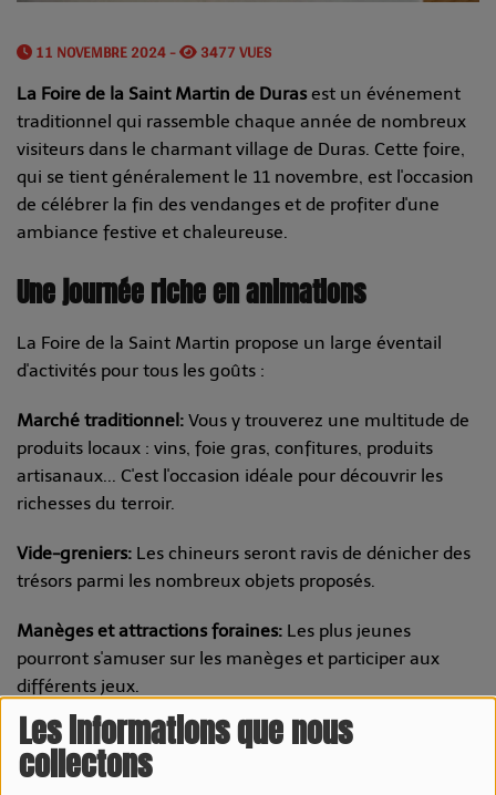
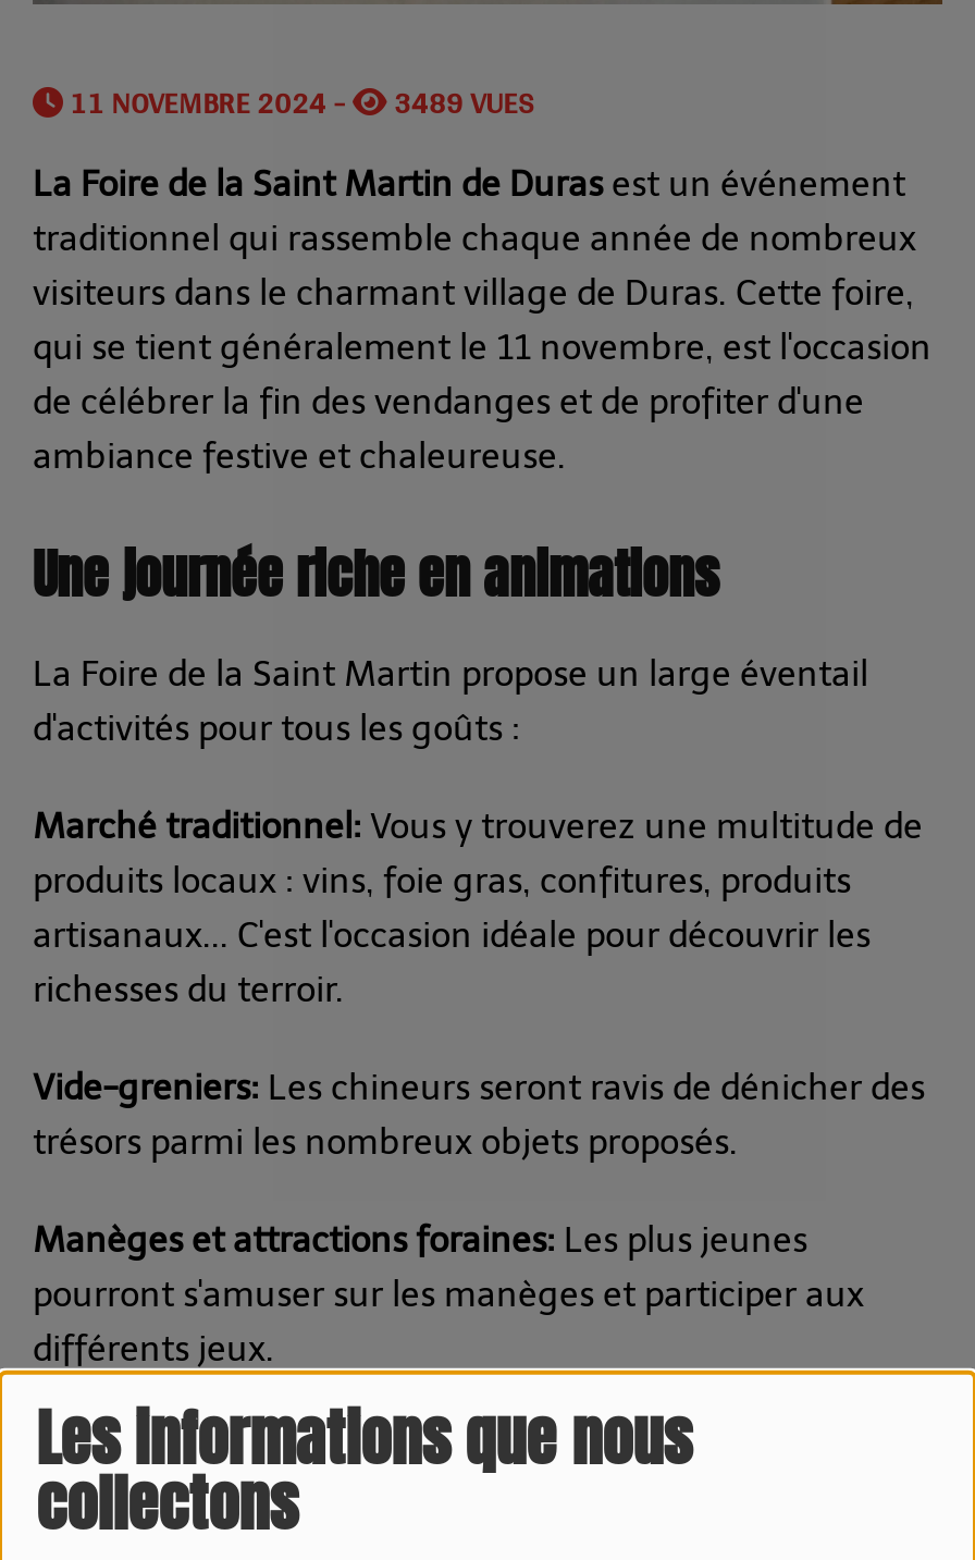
[197,38,271,67] 3477 VUES -> [387,75,533,132] 3489 VUES

